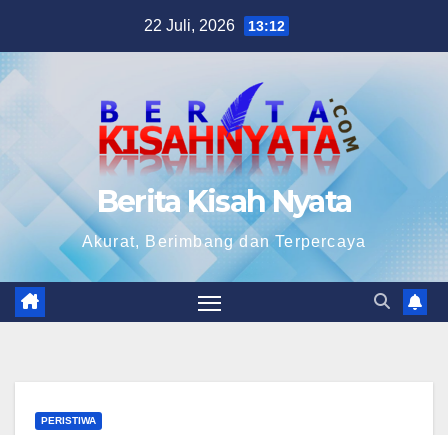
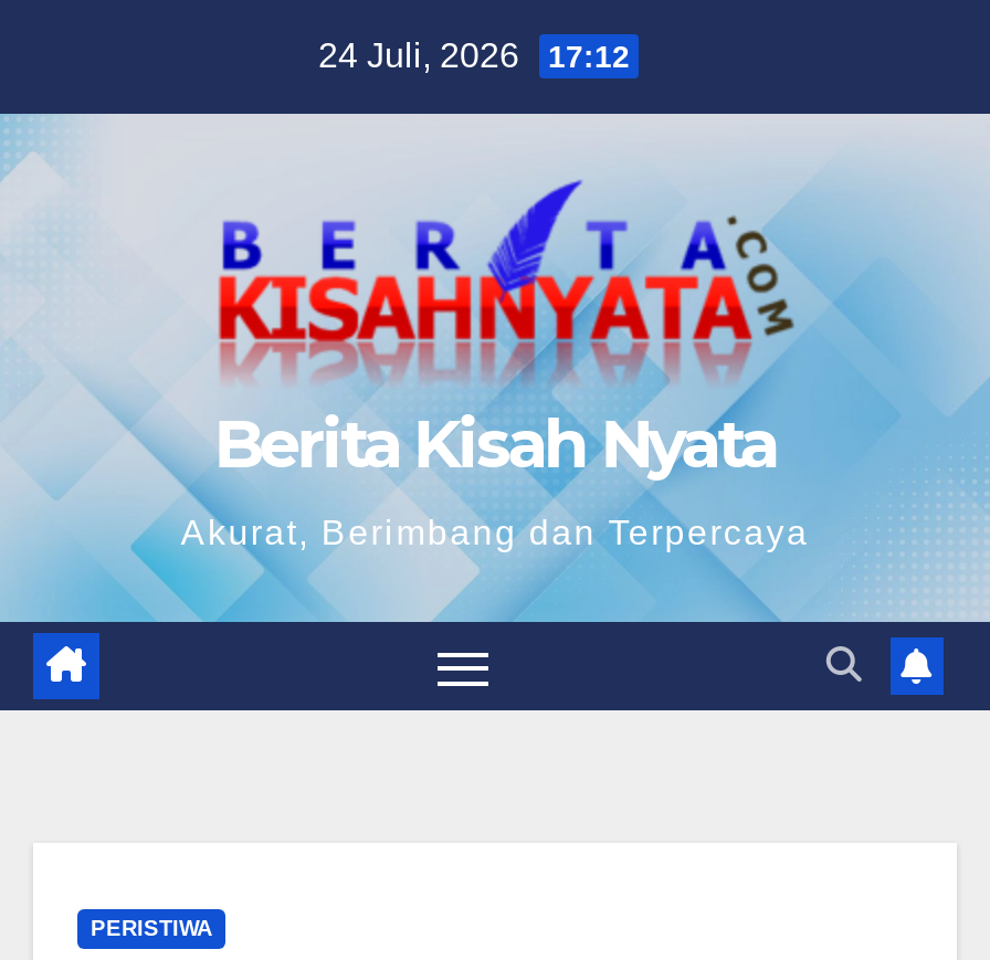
[144,17,285,34] 22 Juli, 2026 13:12 -> [318,36,630,74] 24 Juli, 2026 17:12

